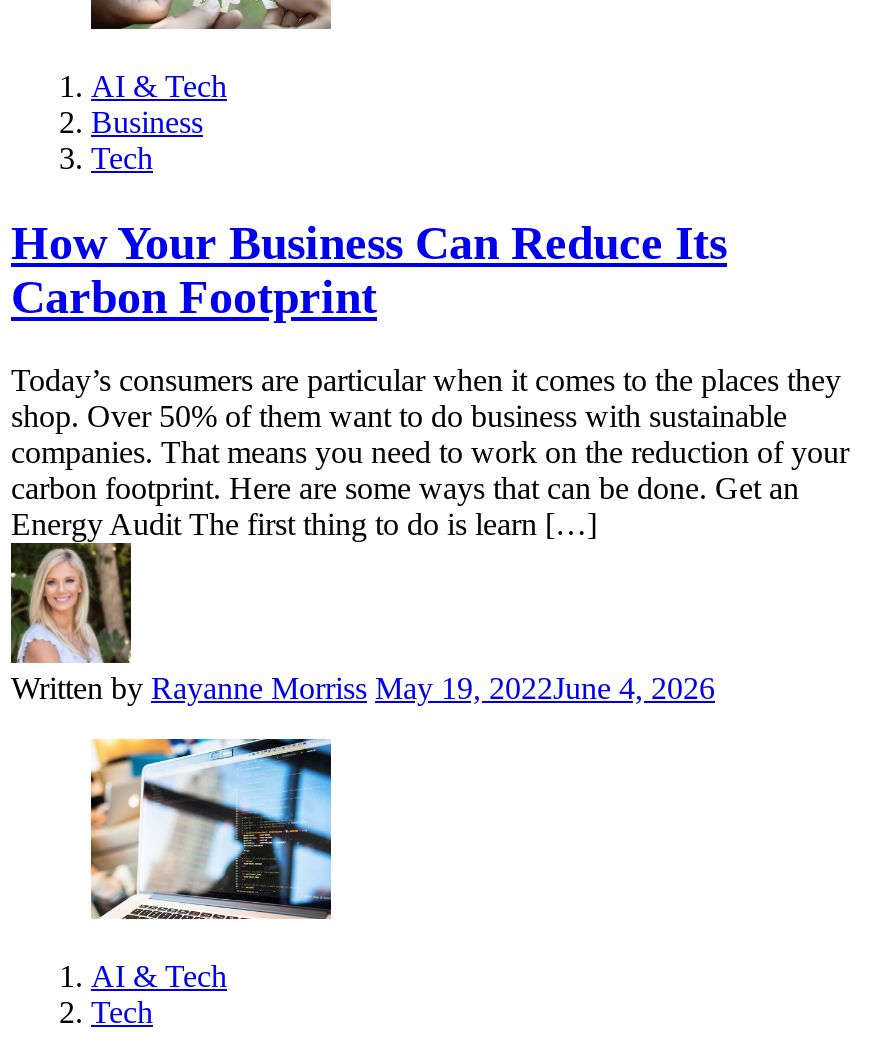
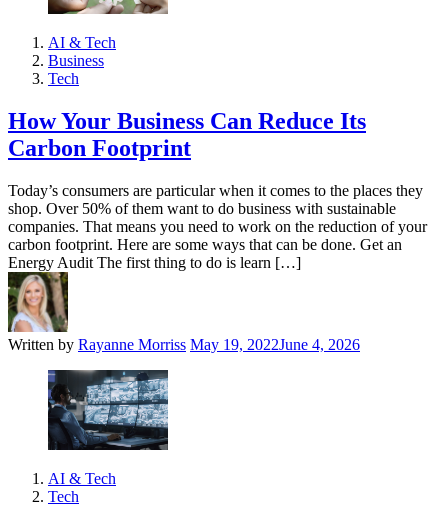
[89,736,333,920] [image] -> [47,369,169,451] [image]

